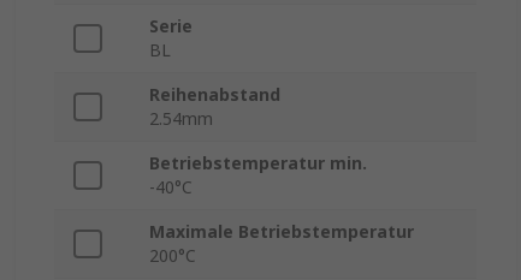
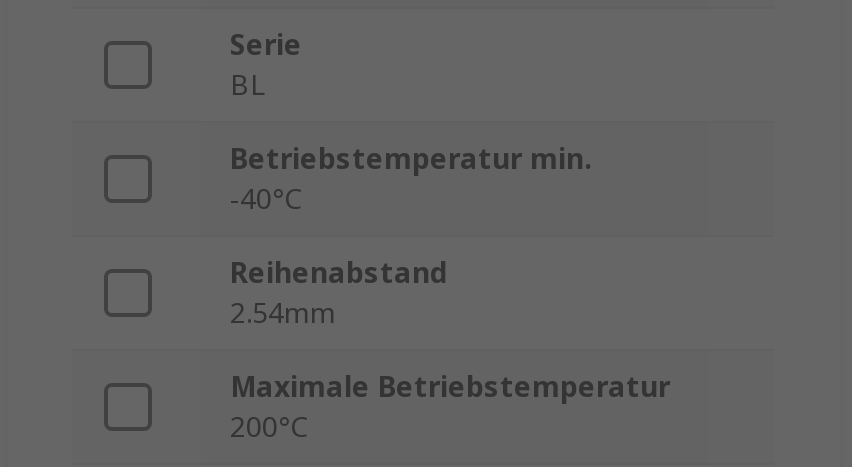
moved [149,84,280,130] -> [230,254,448,332]: Reihenabstand | 2.54mm
moved [149,152,367,199] -> [230,140,592,218]: Betriebstemperatur min. | -40°C

